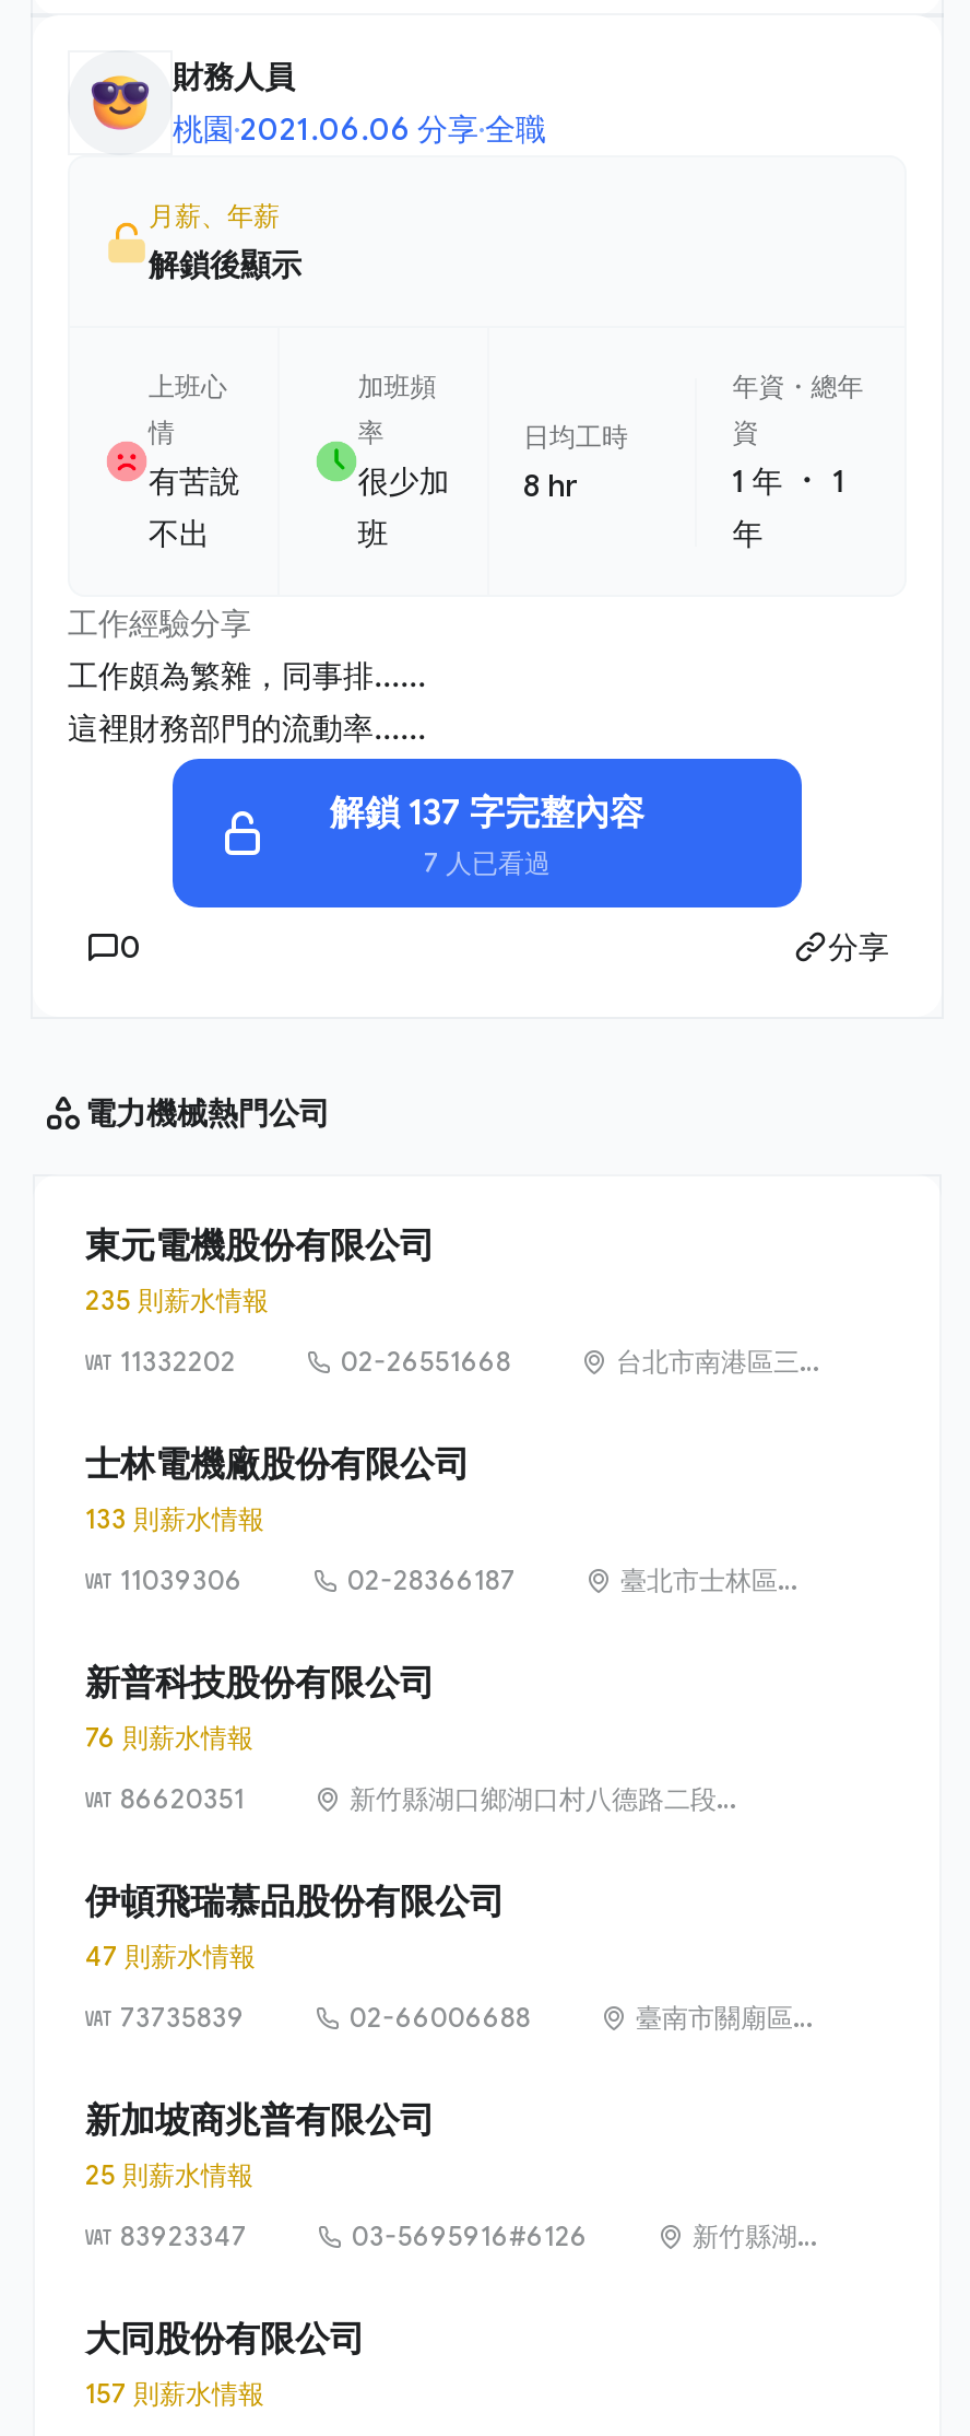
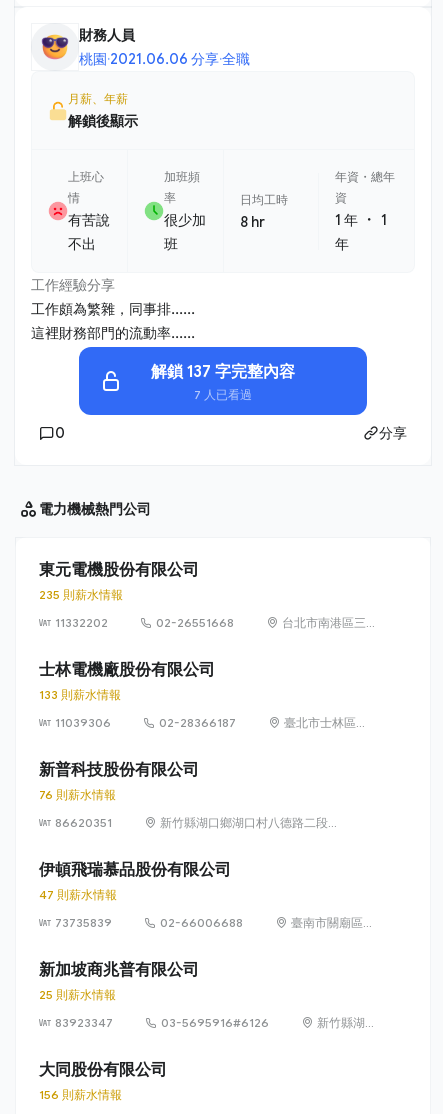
[85,2377,264,2410] 157 則薪水情報 -> [39,1087,122,1102] 156 則薪水情報

